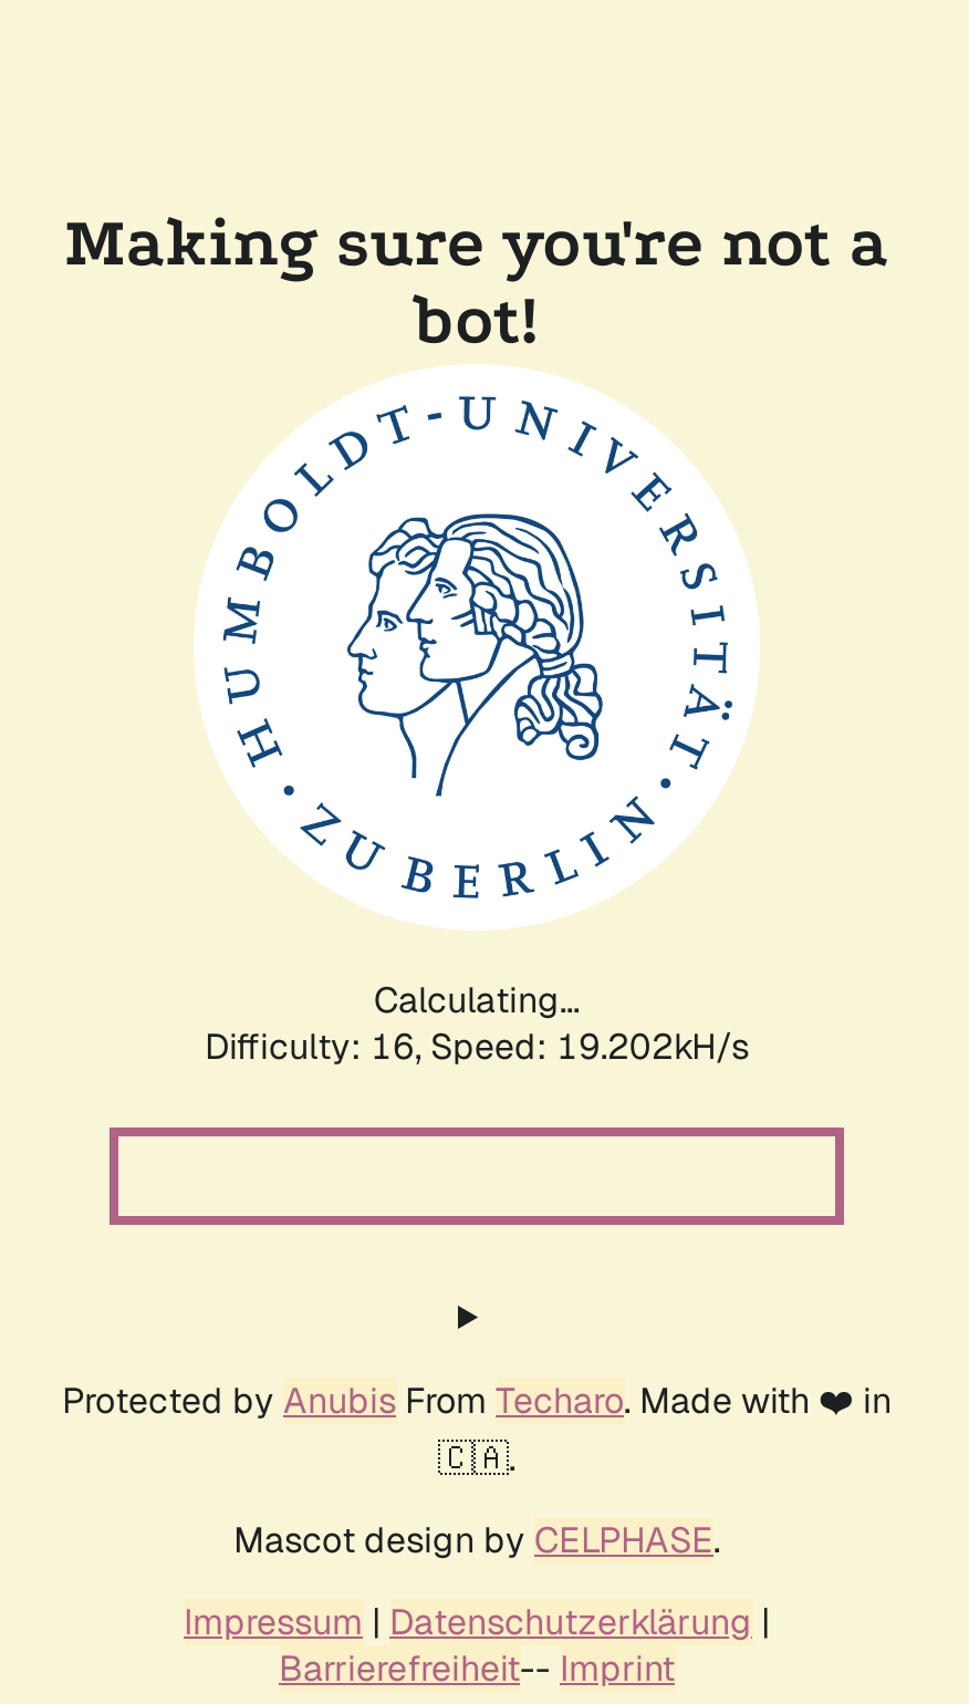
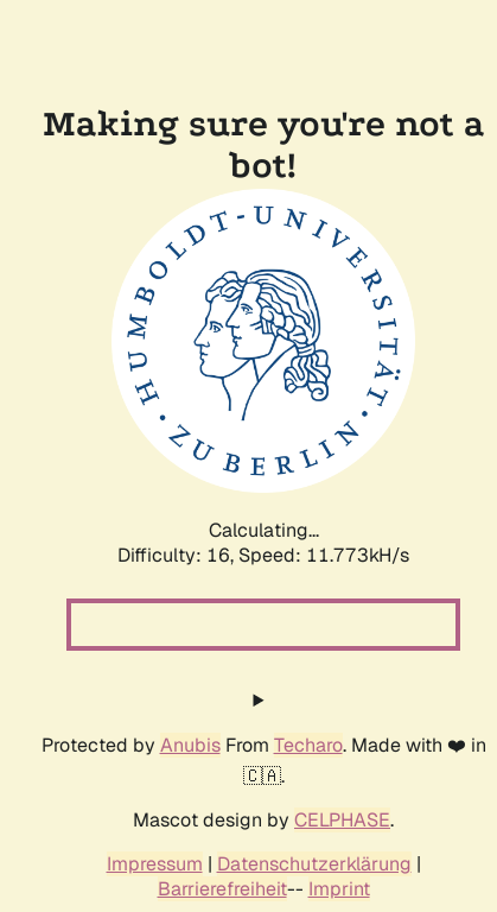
[205,1024,749,1070] Difficulty: 16, Speed: 19.202kH/s -> [117,543,409,568] Difficulty: 16, Speed: 11.773kH/s

